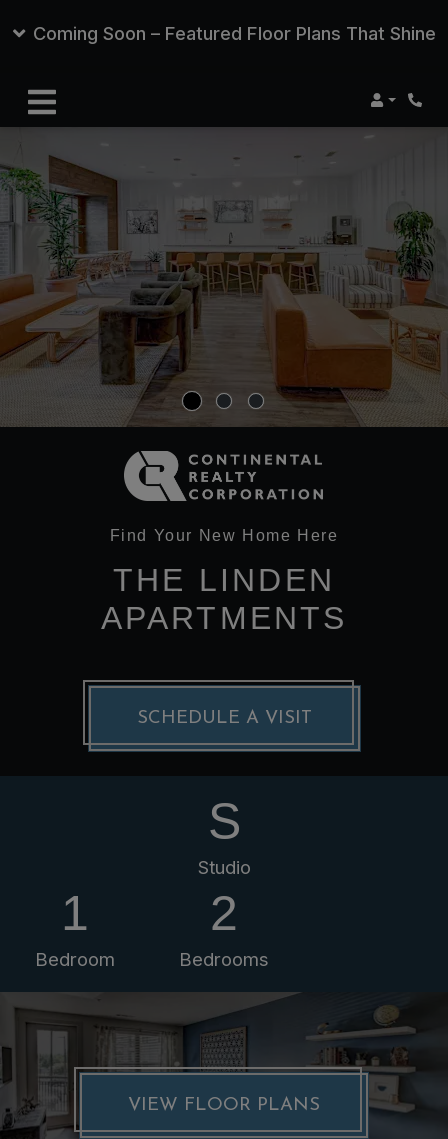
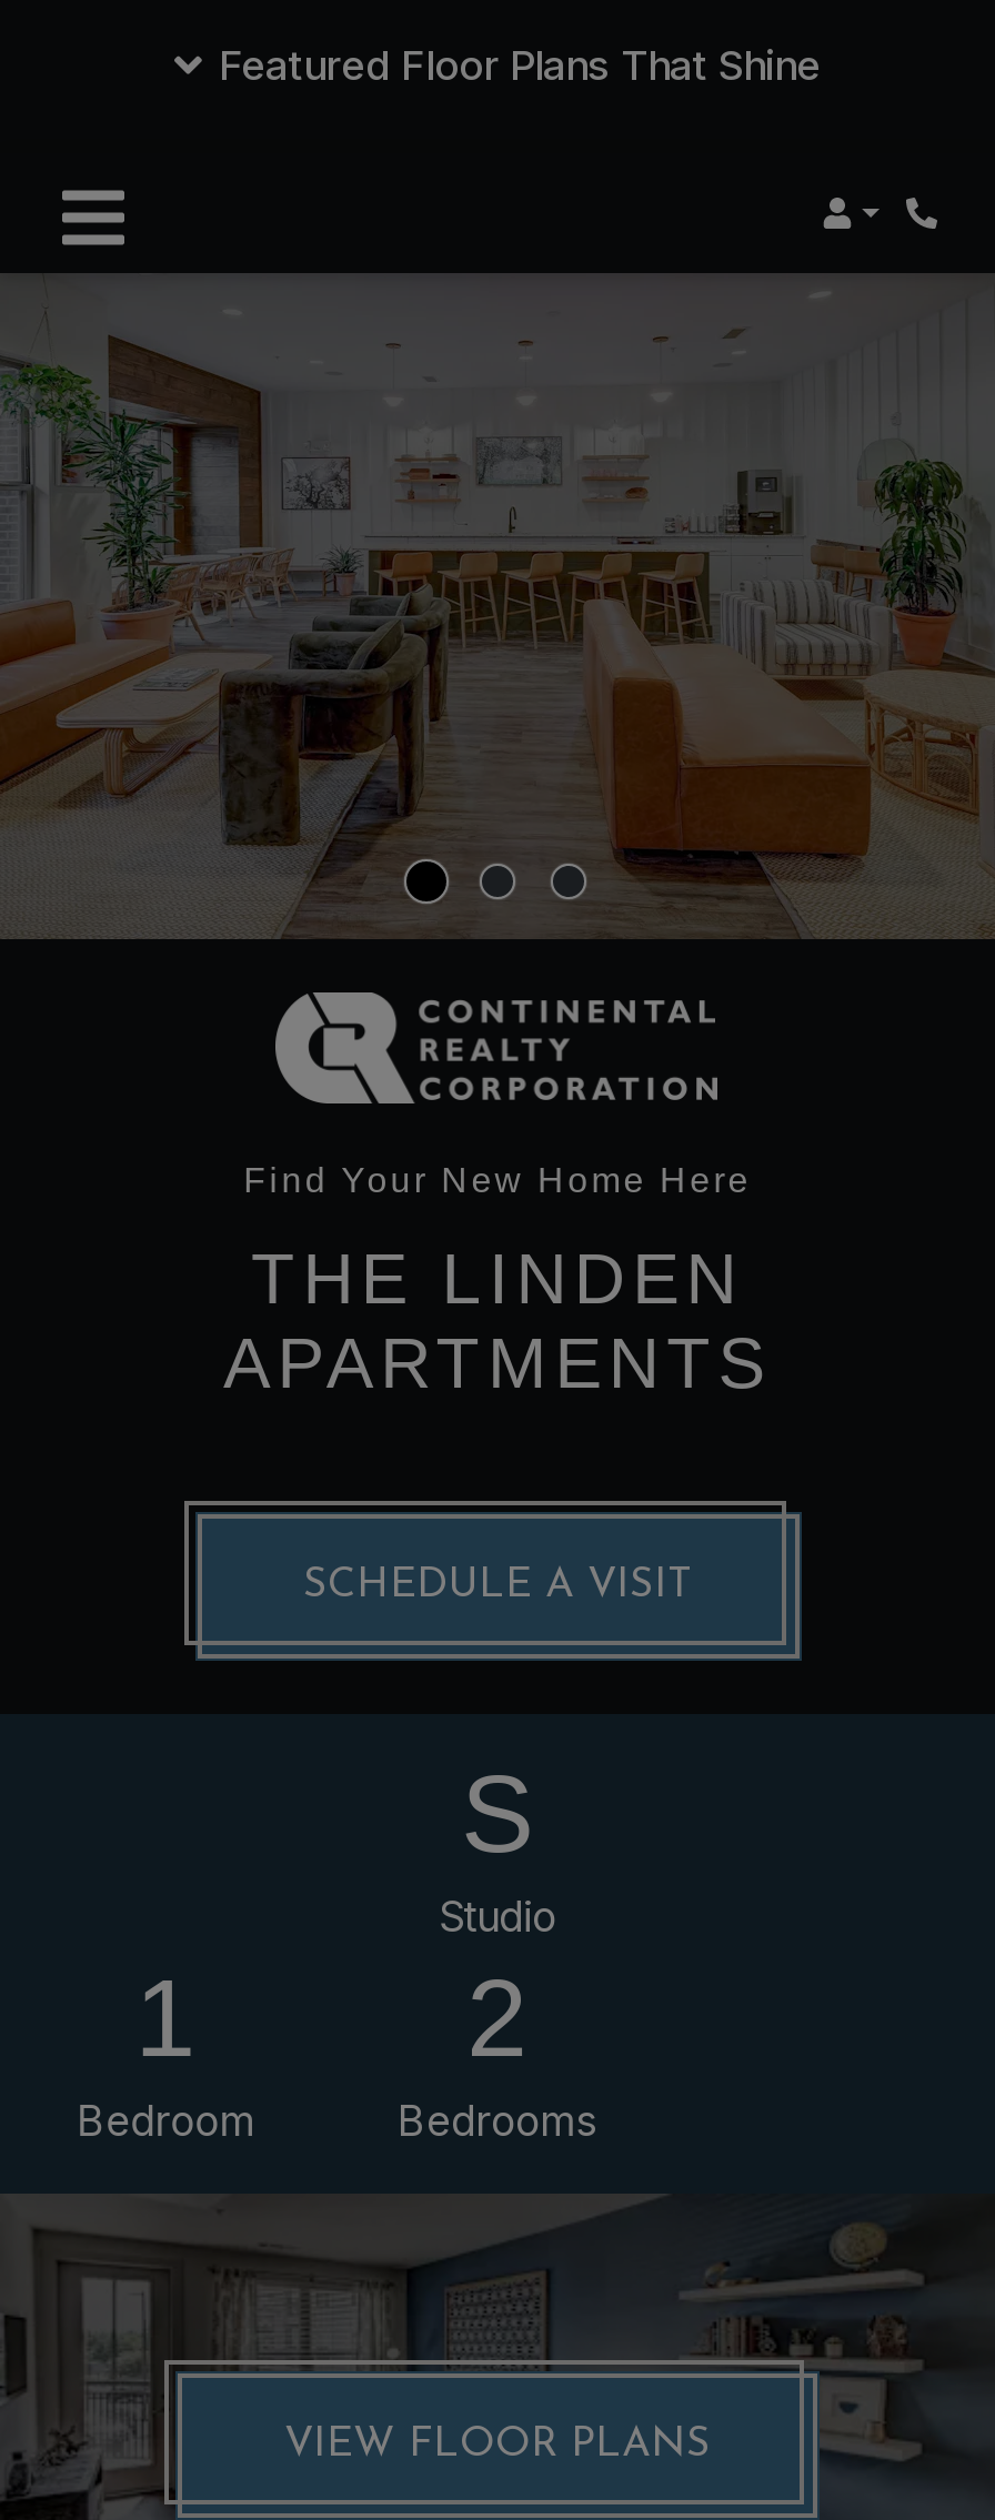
[32,22,435,44] Coming Soon – Featured Floor Plans That Shine -> [219,40,821,89] Featured Floor Plans That Shine

